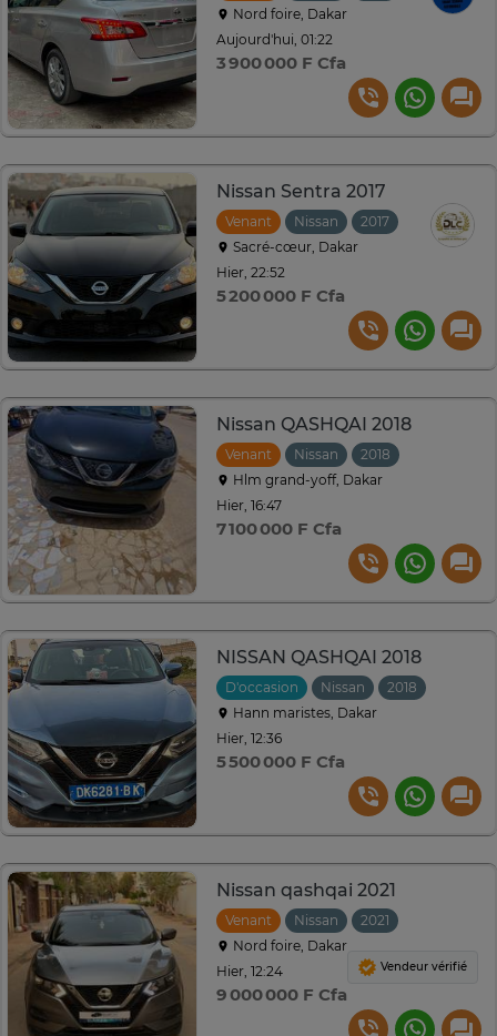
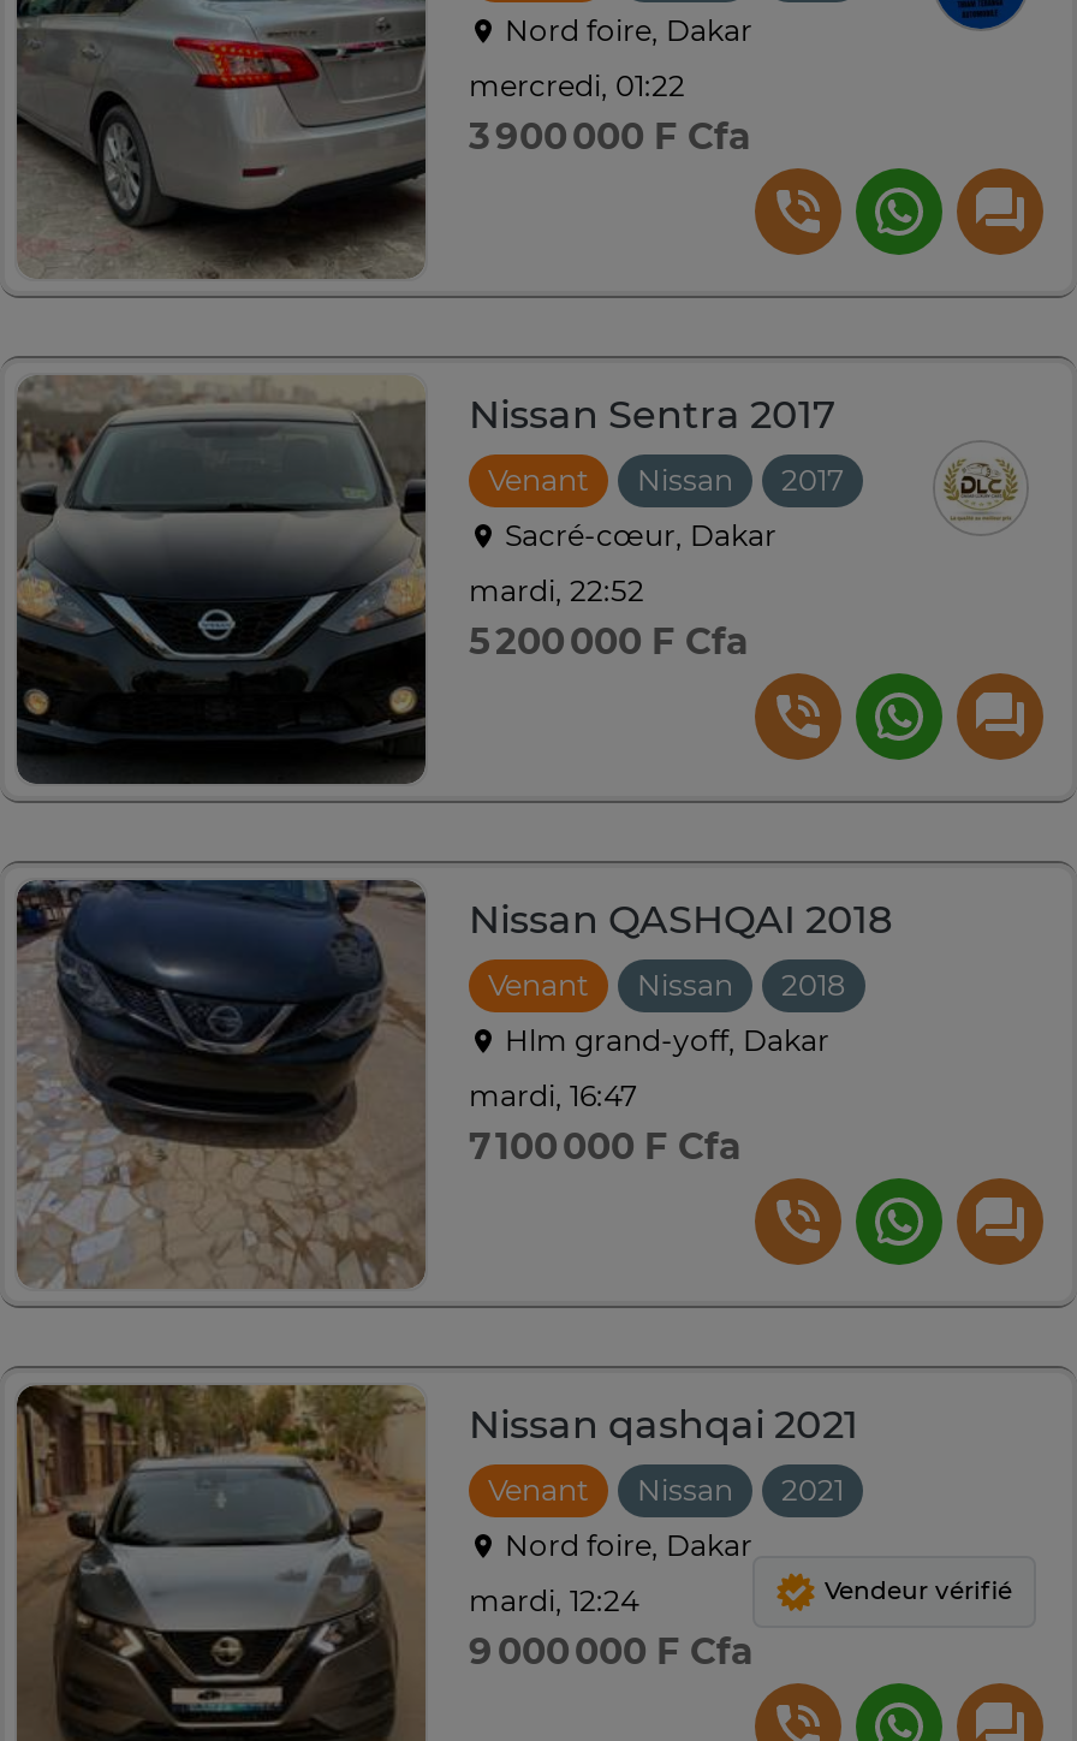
[216,31,333,47] Aujourd'hui, 01:22 -> [469,67,685,103] mercredi, 01:22
[216,264,285,280] Hier, 22:52 -> [469,572,644,608] mardi, 22:52
[216,497,282,513] Hier, 16:47 -> [469,1077,637,1113] mardi, 16:47
[8,639,422,829] [image] | NISSAN QASHQAI 2018 | D'occasion | Nissan | 2018 | Hann maristes, Dakar | Hier, 12:36 | 5 500 000 F Cfa -> none
[216,962,283,979] Hier, 12:24 -> [469,1582,639,1618] mardi, 12:24

